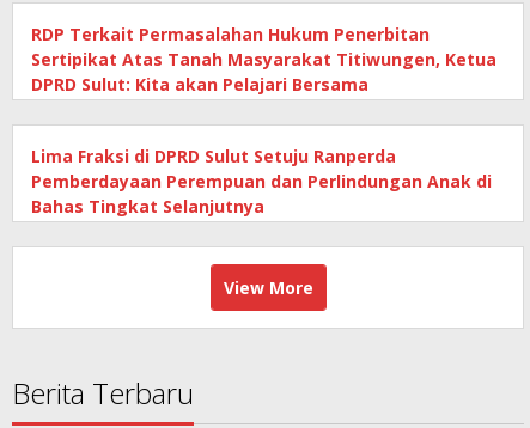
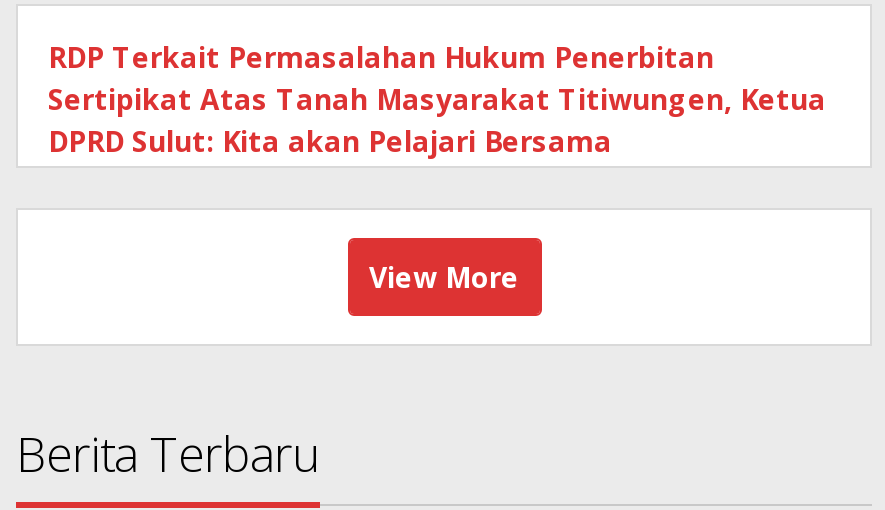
[31,144,492,217] Lima Fraksi di DPRD Sulut Setuju Ranperda | Pemberdayaan Perempuan dan Perlindungan Anak di | Bahas Tingkat Selanjutnya -> none

